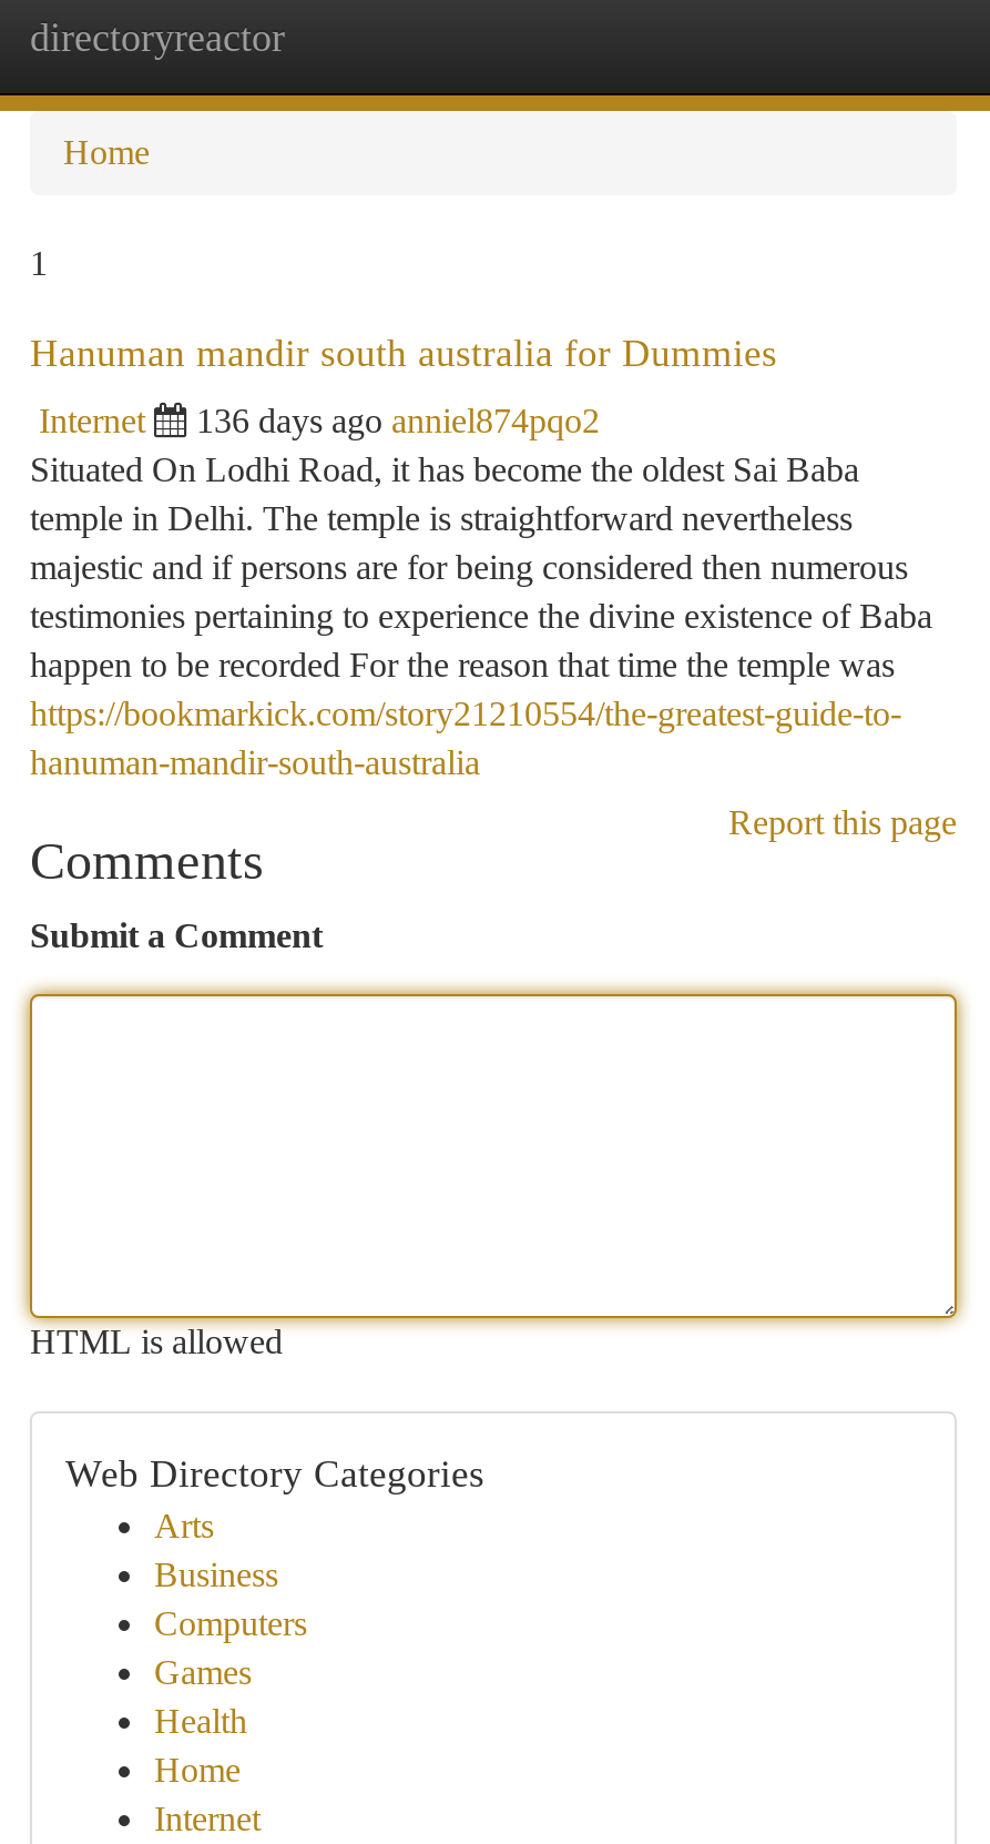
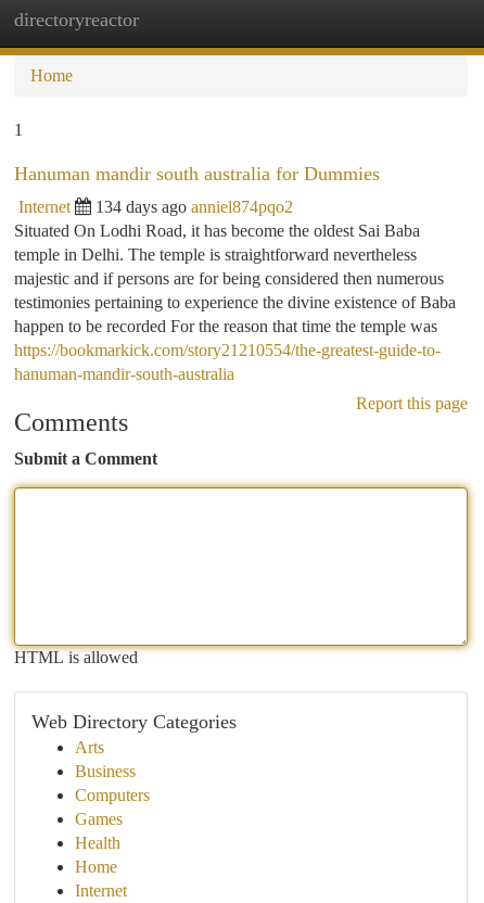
[196,402,600,439] 136 days ago anniel874pqo2 -> [95,198,293,216] 134 days ago anniel874pqo2

